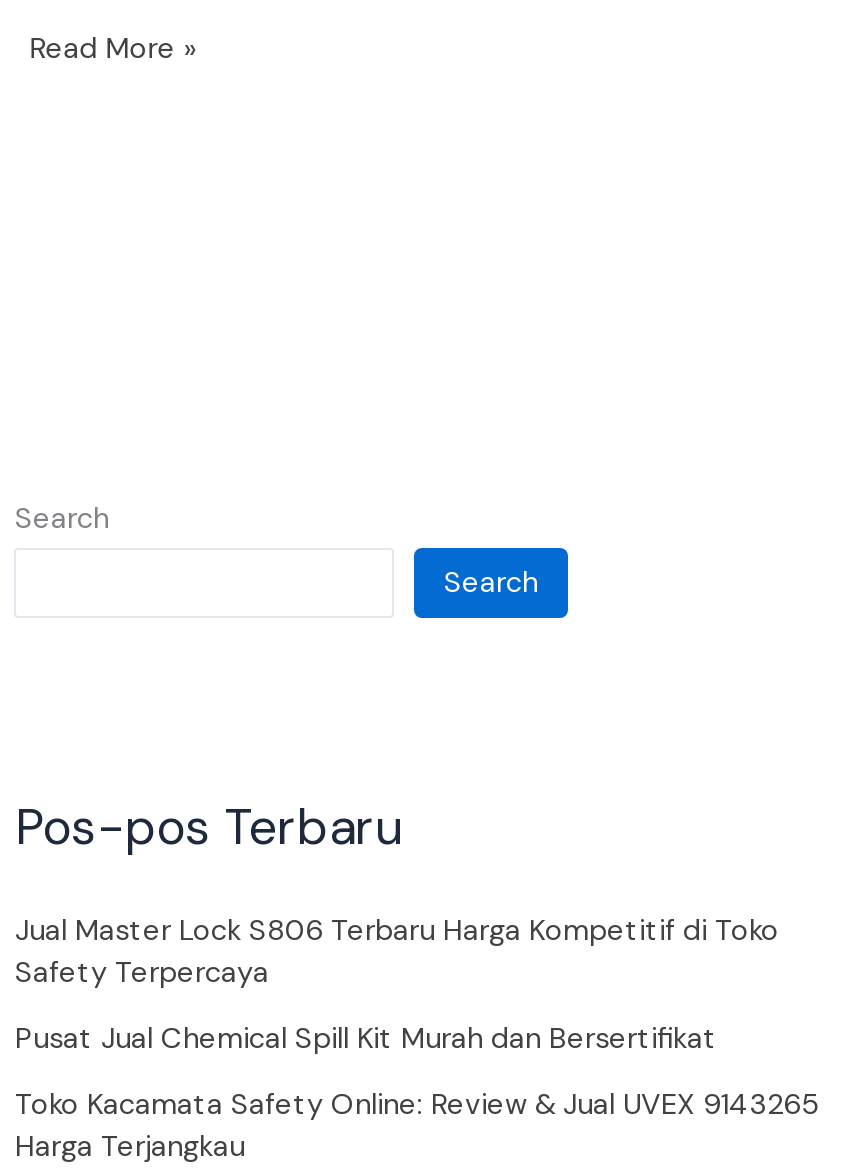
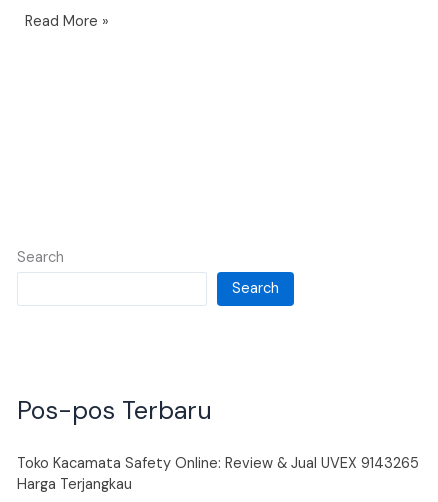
[15,913,779,1059] Jual Master Lock S806 Terbaru Harga Kompetitif di Toko | Safety Terpercaya | Pusat Jual Chemical Spill Kit Murah dan Bersertifikat -> none

